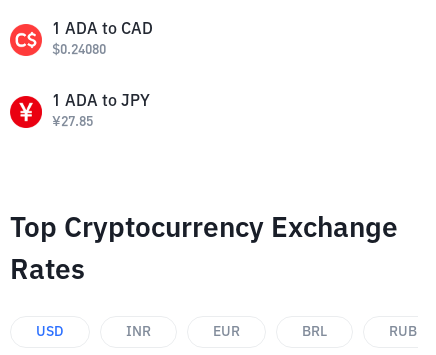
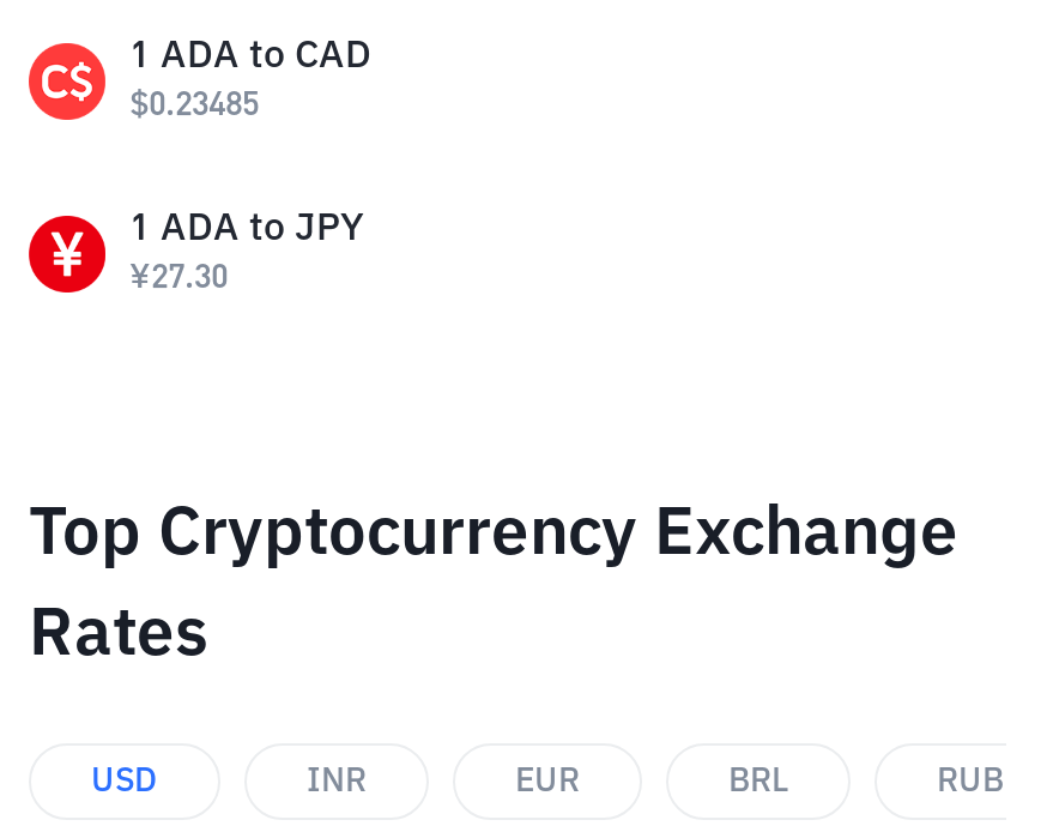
[52,43,106,57] $0.24080 -> [129,89,259,122] $0.23485
[52,115,93,129] ¥27.85 -> [129,261,228,295] ¥27.30

